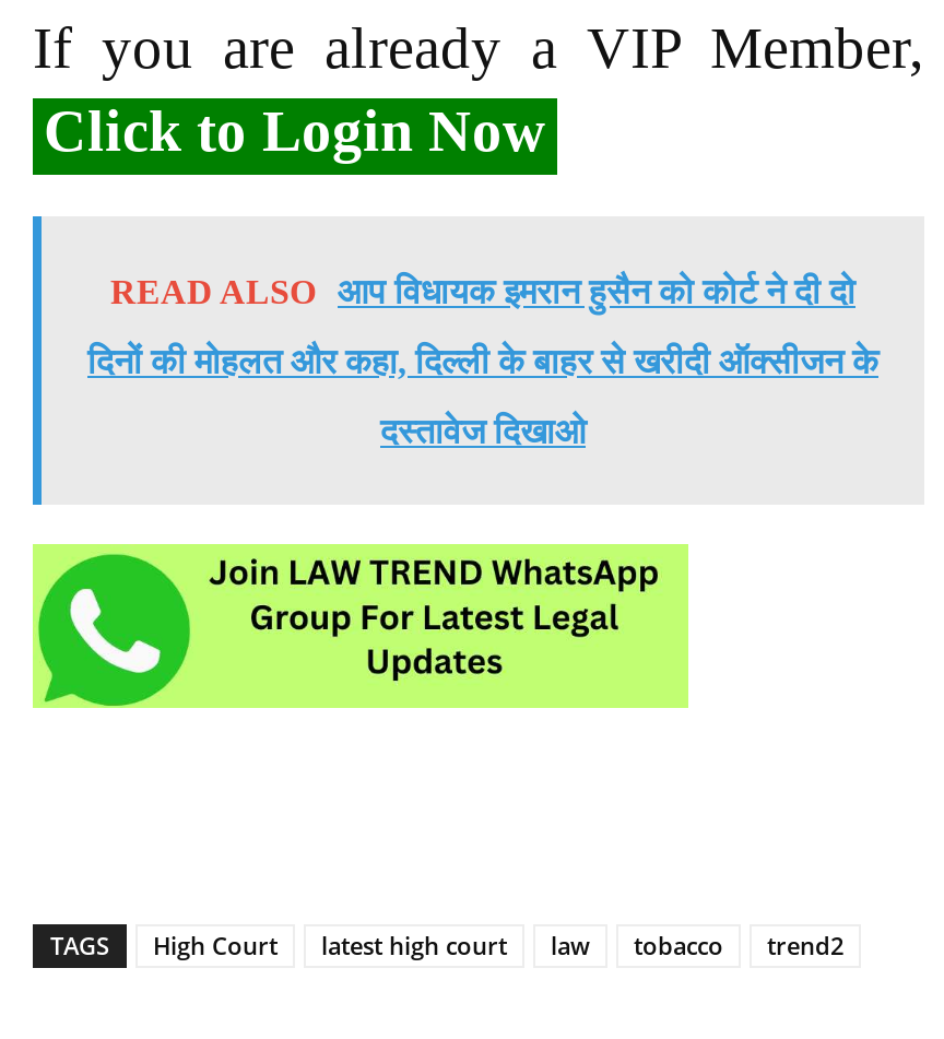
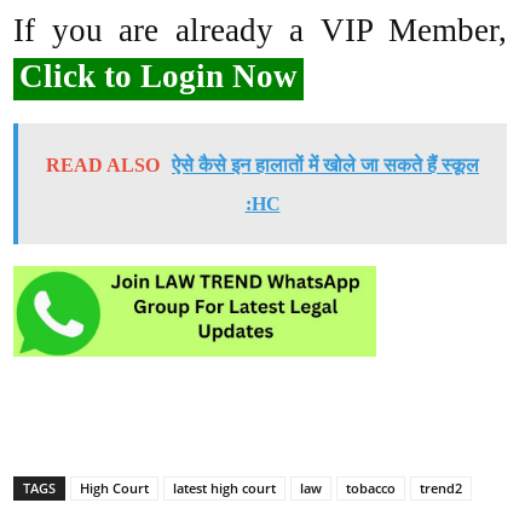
[87,272,878,449] READ ALSO आप विधायक इमरान हुसैन को कोर्ट ने दी दो | दिनों की मोहलत और कहा, दिल्ली के बाहर से खरीदी ऑक्सीजन के | दस्तावेज दिखाओ -> [46,154,479,214] READ ALSO ऐसे कैसे इन हालातों में खोले जा सकते हैं स्कूल | :HC

